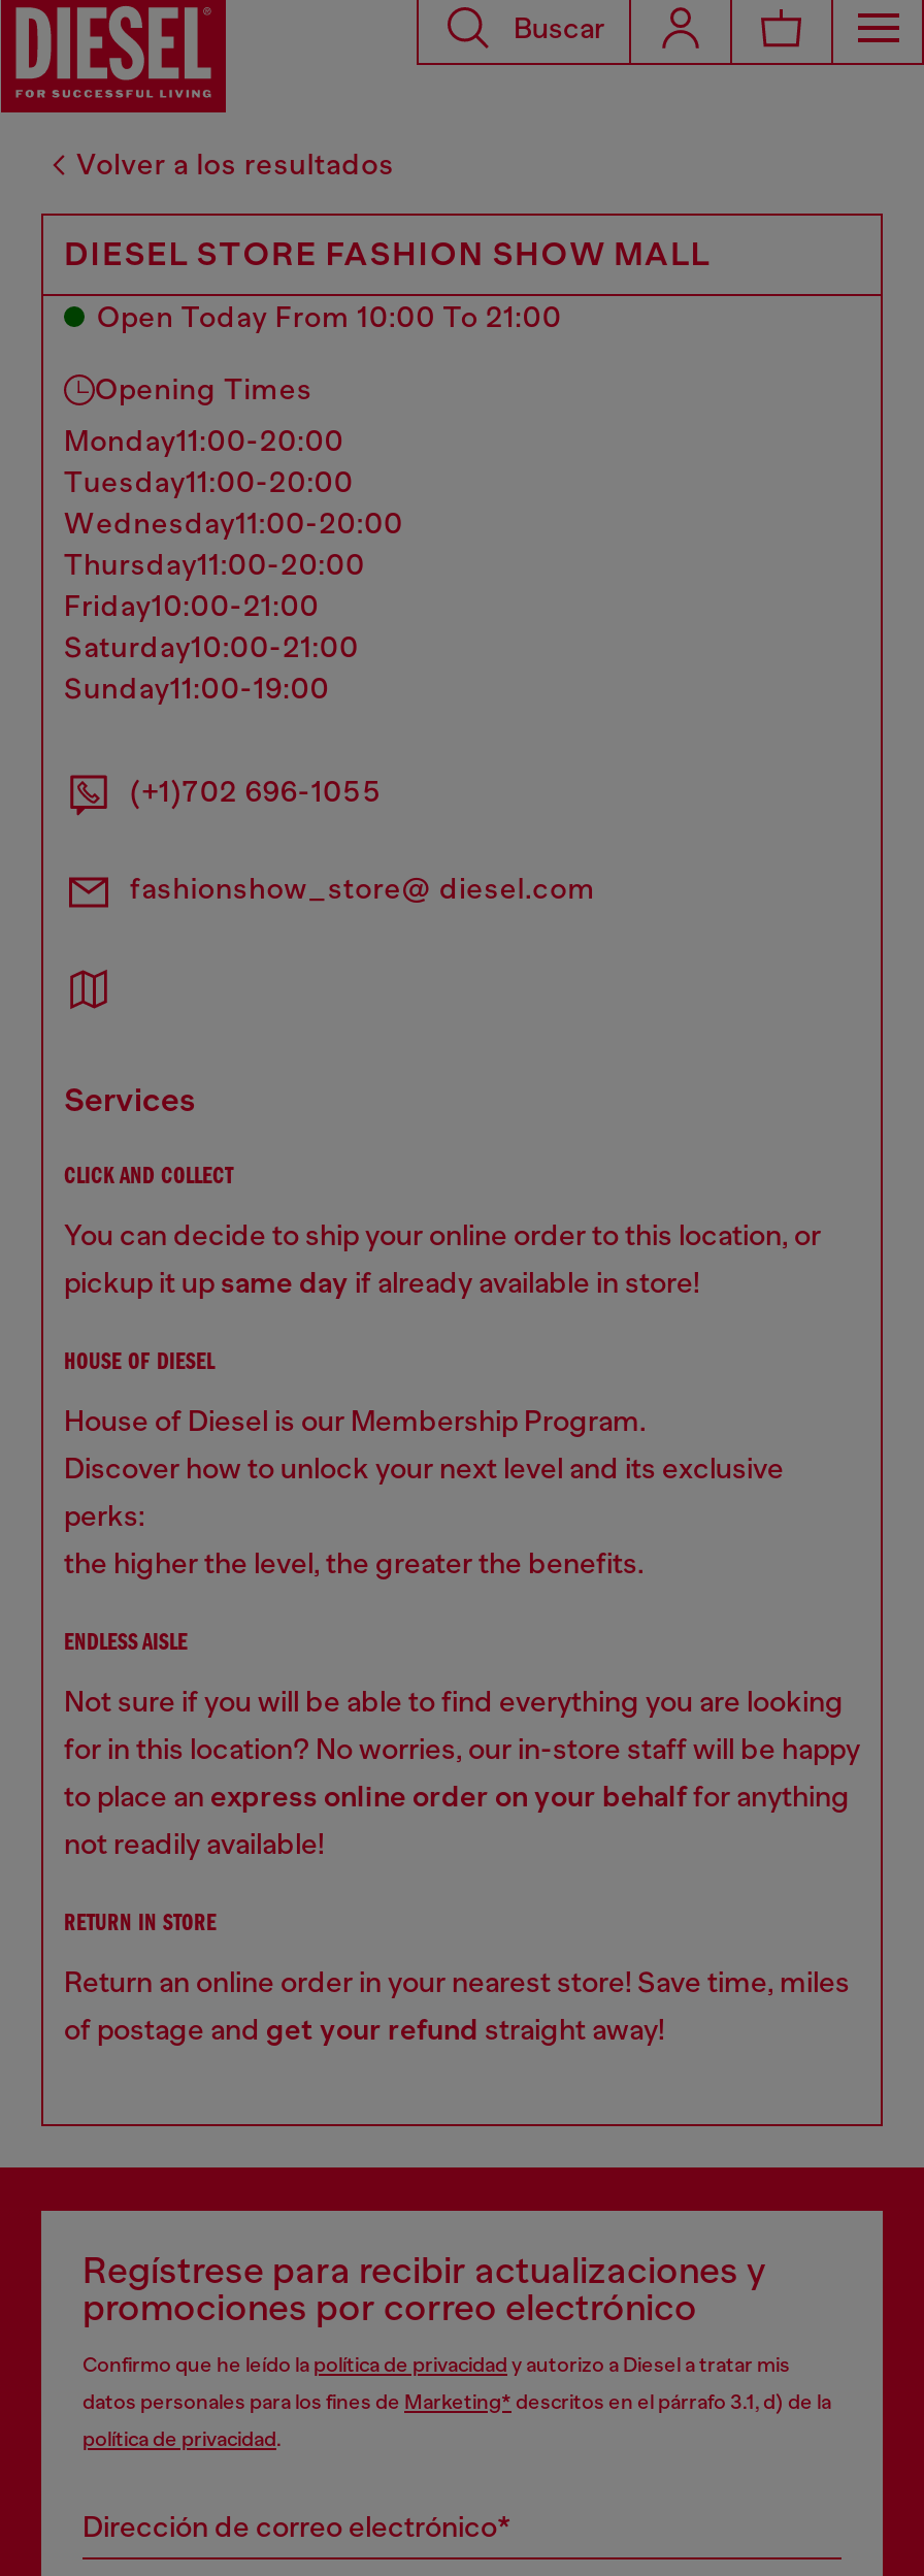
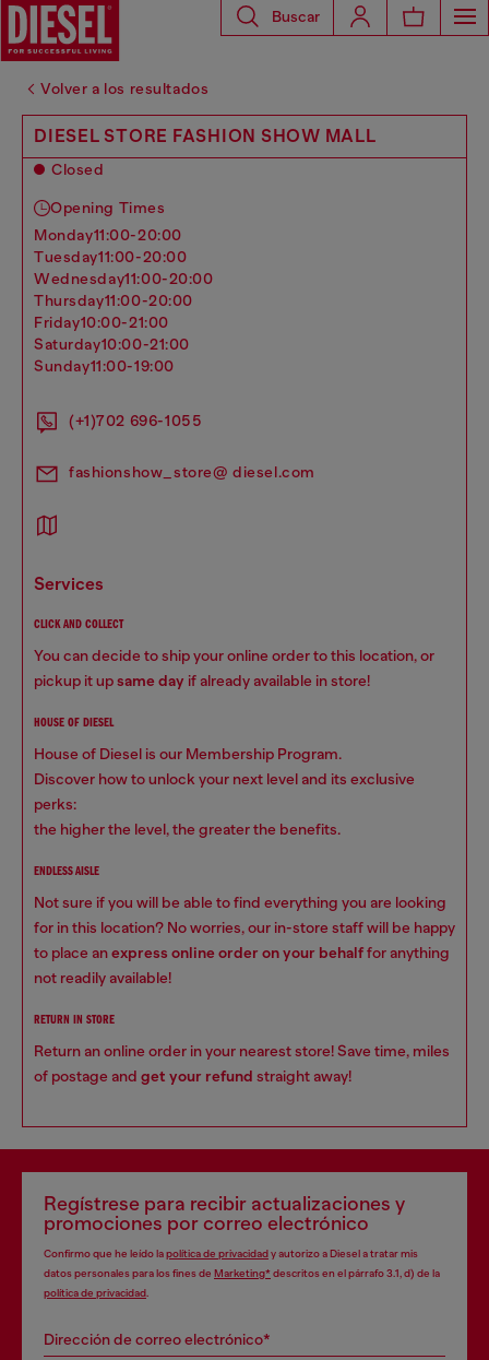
[97,300,562,333] Open Today From 10:00 To 21:00 -> [51,161,104,178] Closed

